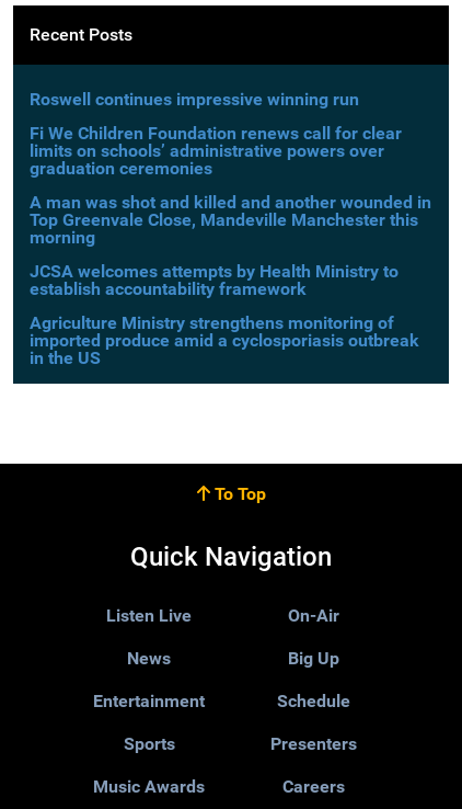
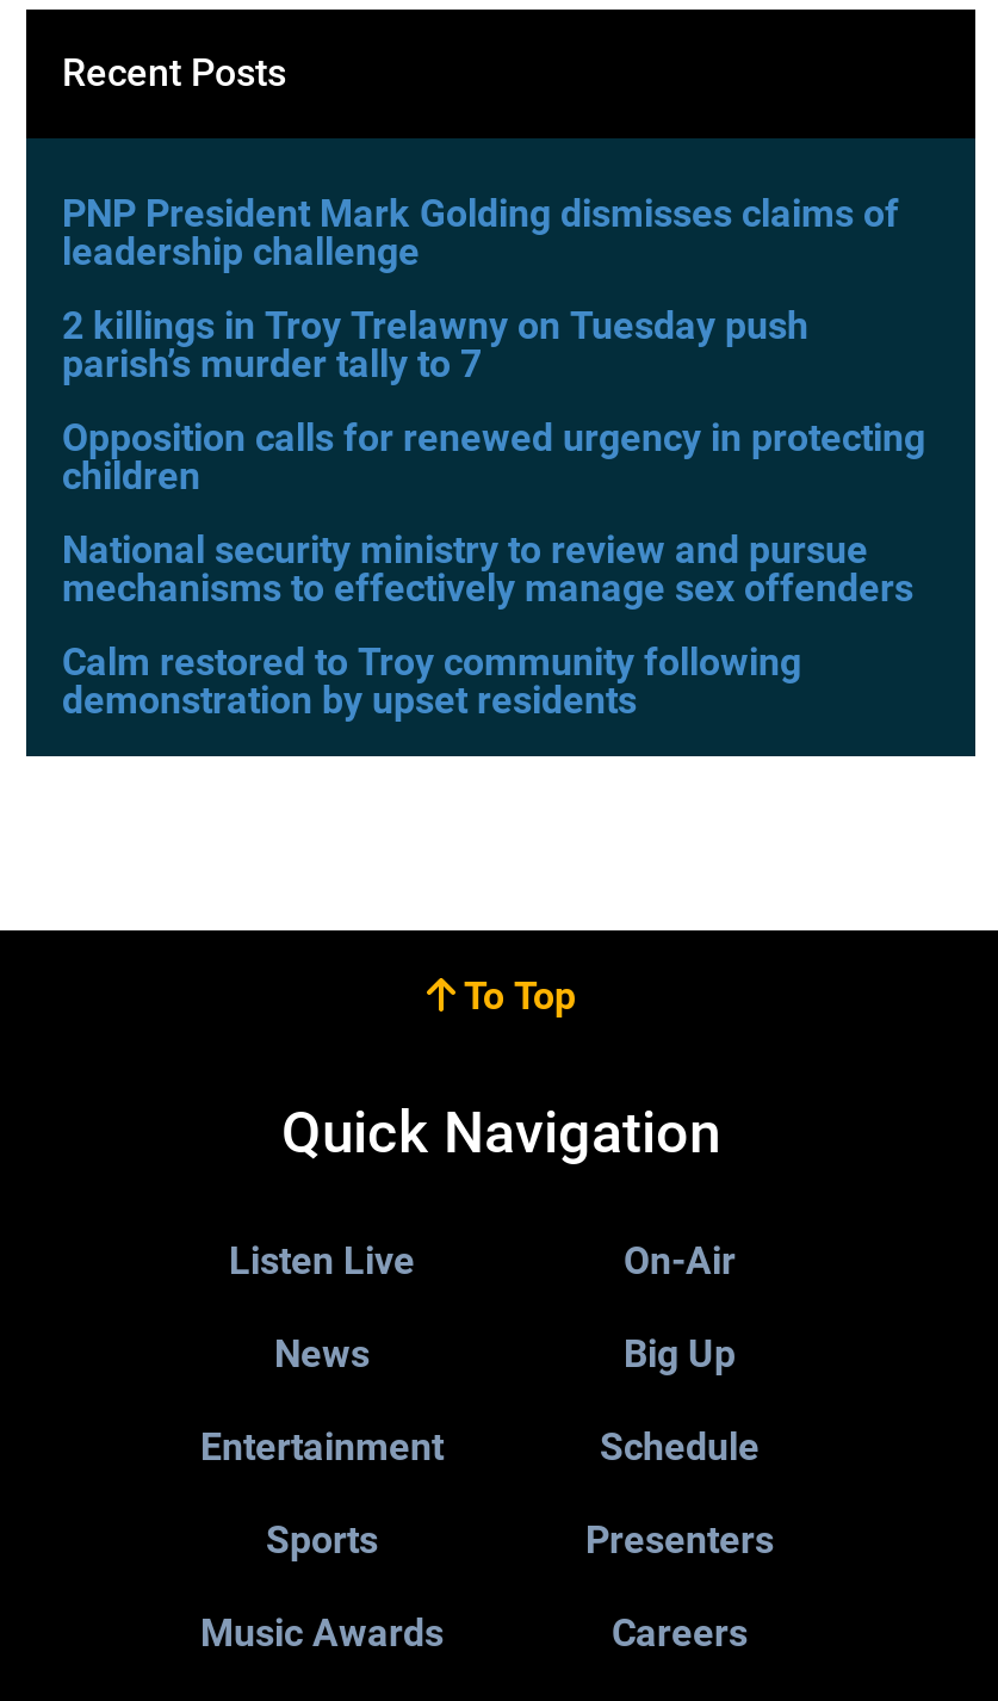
[30,89,359,110] Roswell continues impressive winning run -> [62,191,899,274] PNP President Mark Golding dismisses claims of | leadership challenge
[30,123,402,179] Fi We Children Foundation renews call for clear | limits on schools’ administrative powers over | graduation ceremonies -> [62,303,808,386] 2 killings in Troy Trelawny on Tuesday push | parish’s murder tally to 7
[30,192,431,248] A man was shot and killed and another wounded in | Top Greenvale Close, Mandeville Manchester this | morning -> [62,415,925,499] Opposition calls for renewed urgency in protecting | children
[30,261,399,299] JCSA welcomes attempts by Health Ministry to | establish accountability framework -> [62,527,913,611] National security ministry to review and pursue | mechanisms to effectively manage sex offenders
[30,312,419,368] Agriculture Ministry strengthens monitoring of | imported produce amid a cyclosporiasis outbreak | in the US -> [62,639,801,723] Calm restored to Troy community following | demonstration by upset residents

